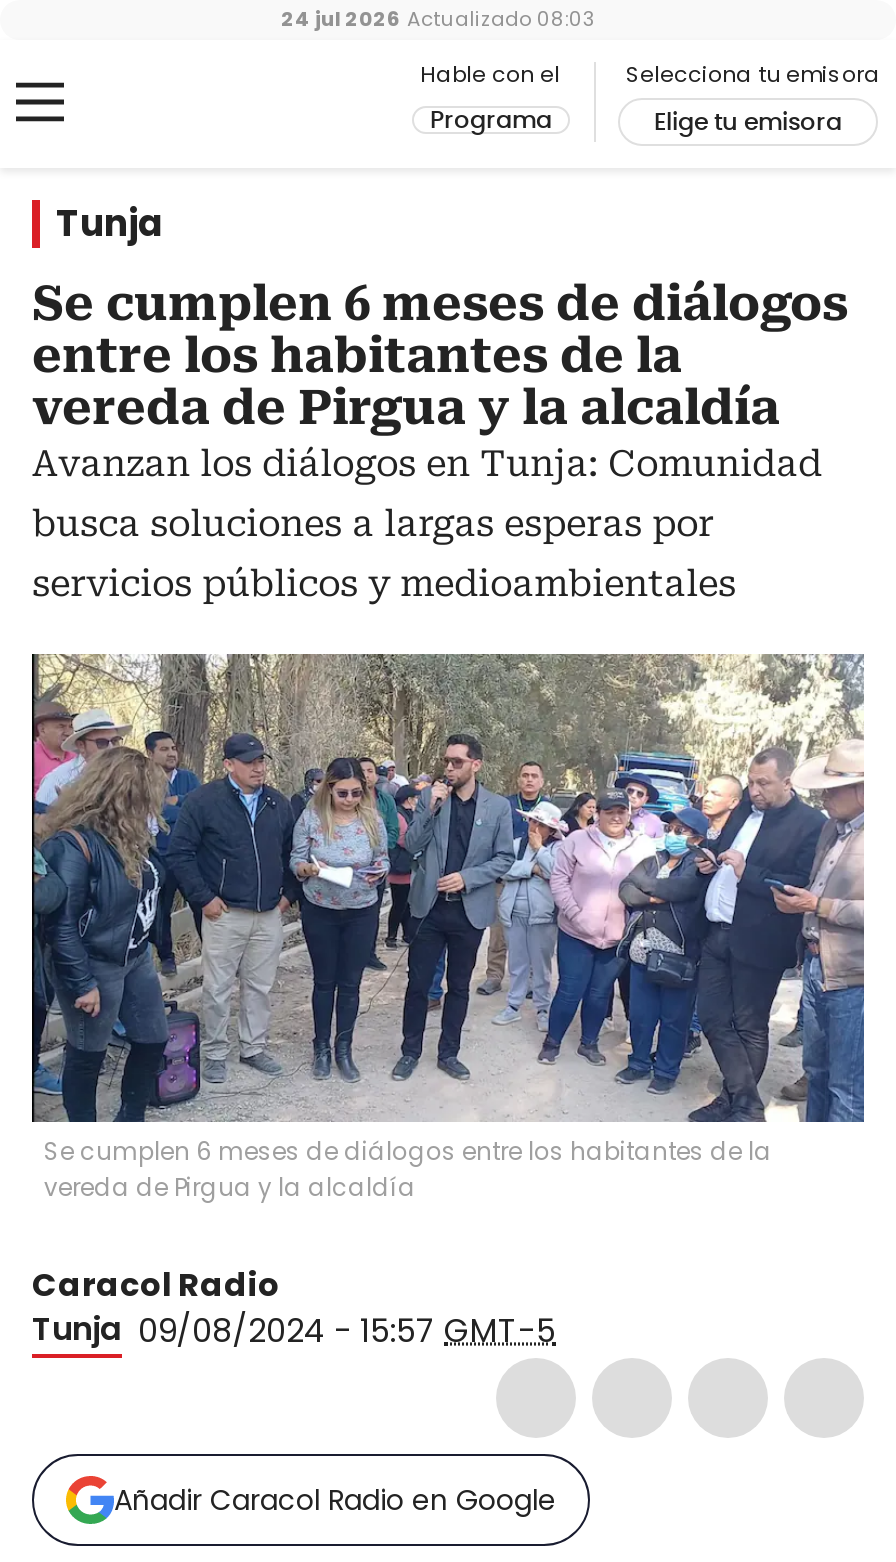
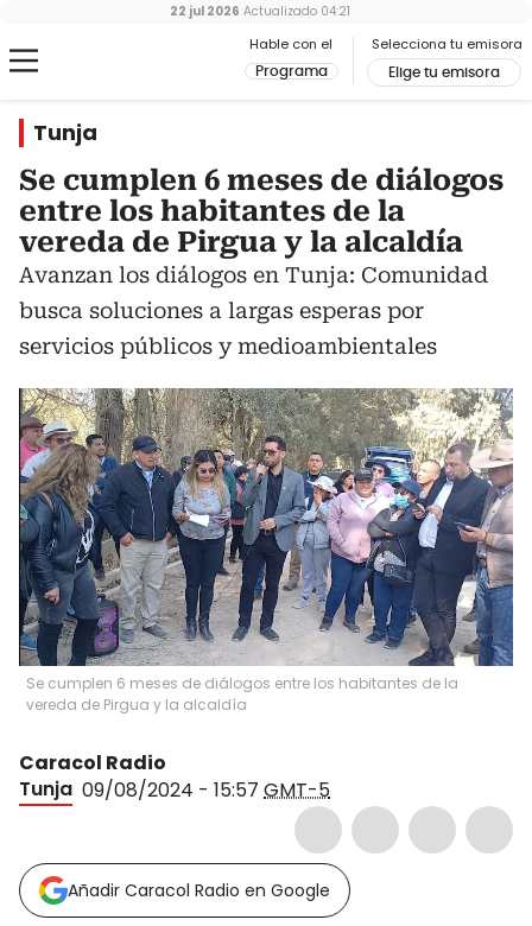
[281,4,595,34] 24 jul 2026 Actualizado 08:03 -> [170,2,350,20] 22 jul 2026 Actualizado 04:21

